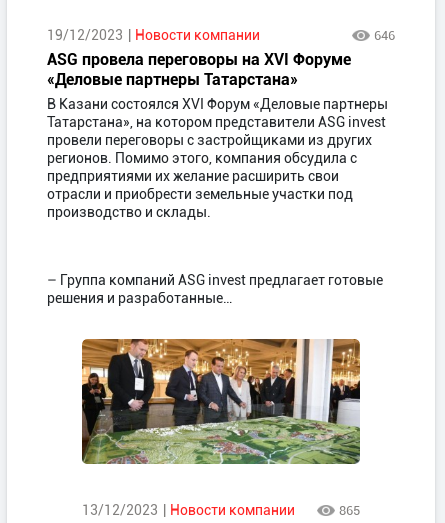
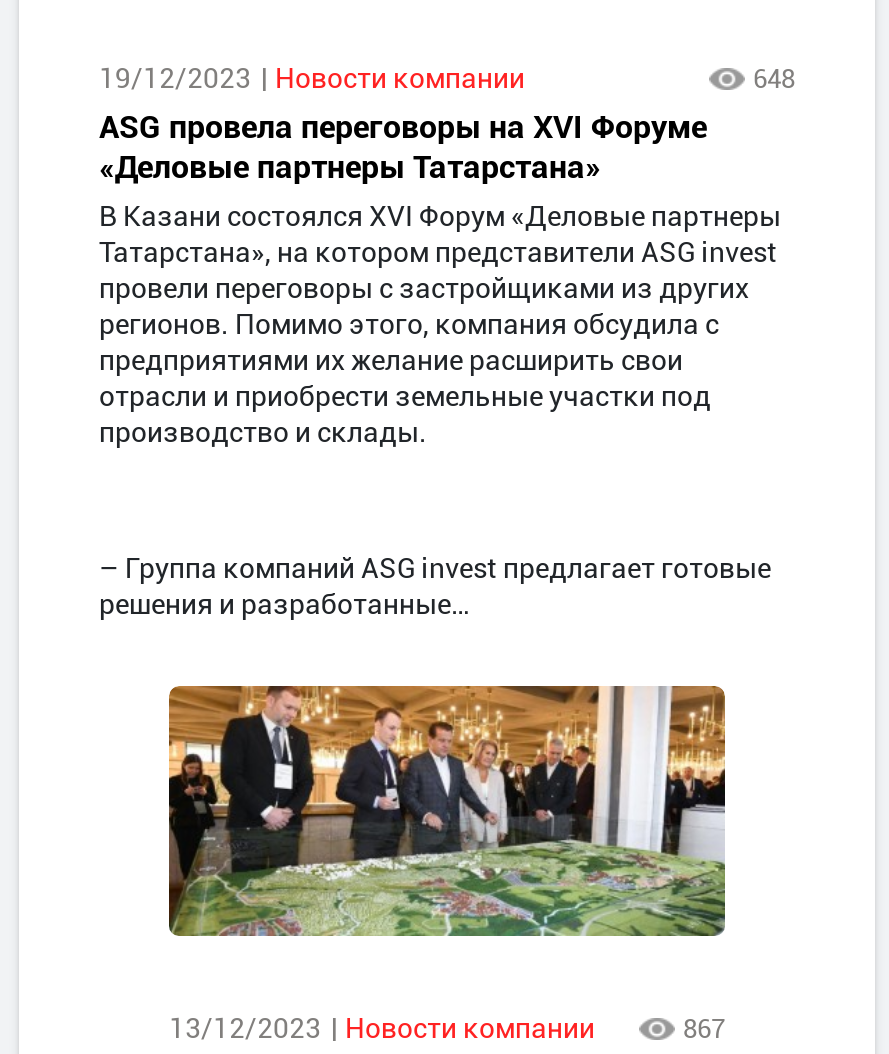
[374,28,395,43] 646 -> [753,64,795,94] 648
[339,503,360,518] 865 -> [683,1014,725,1044] 867

